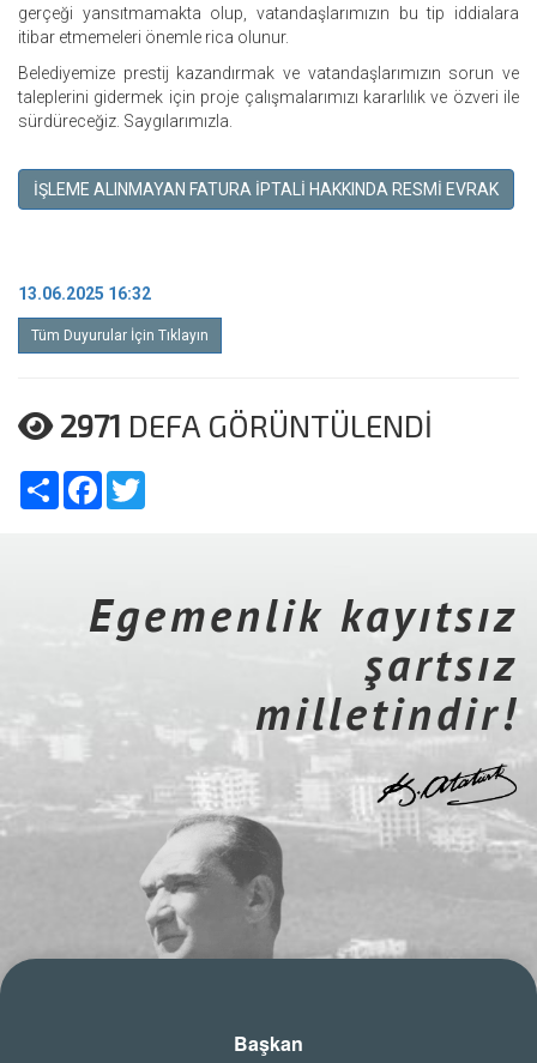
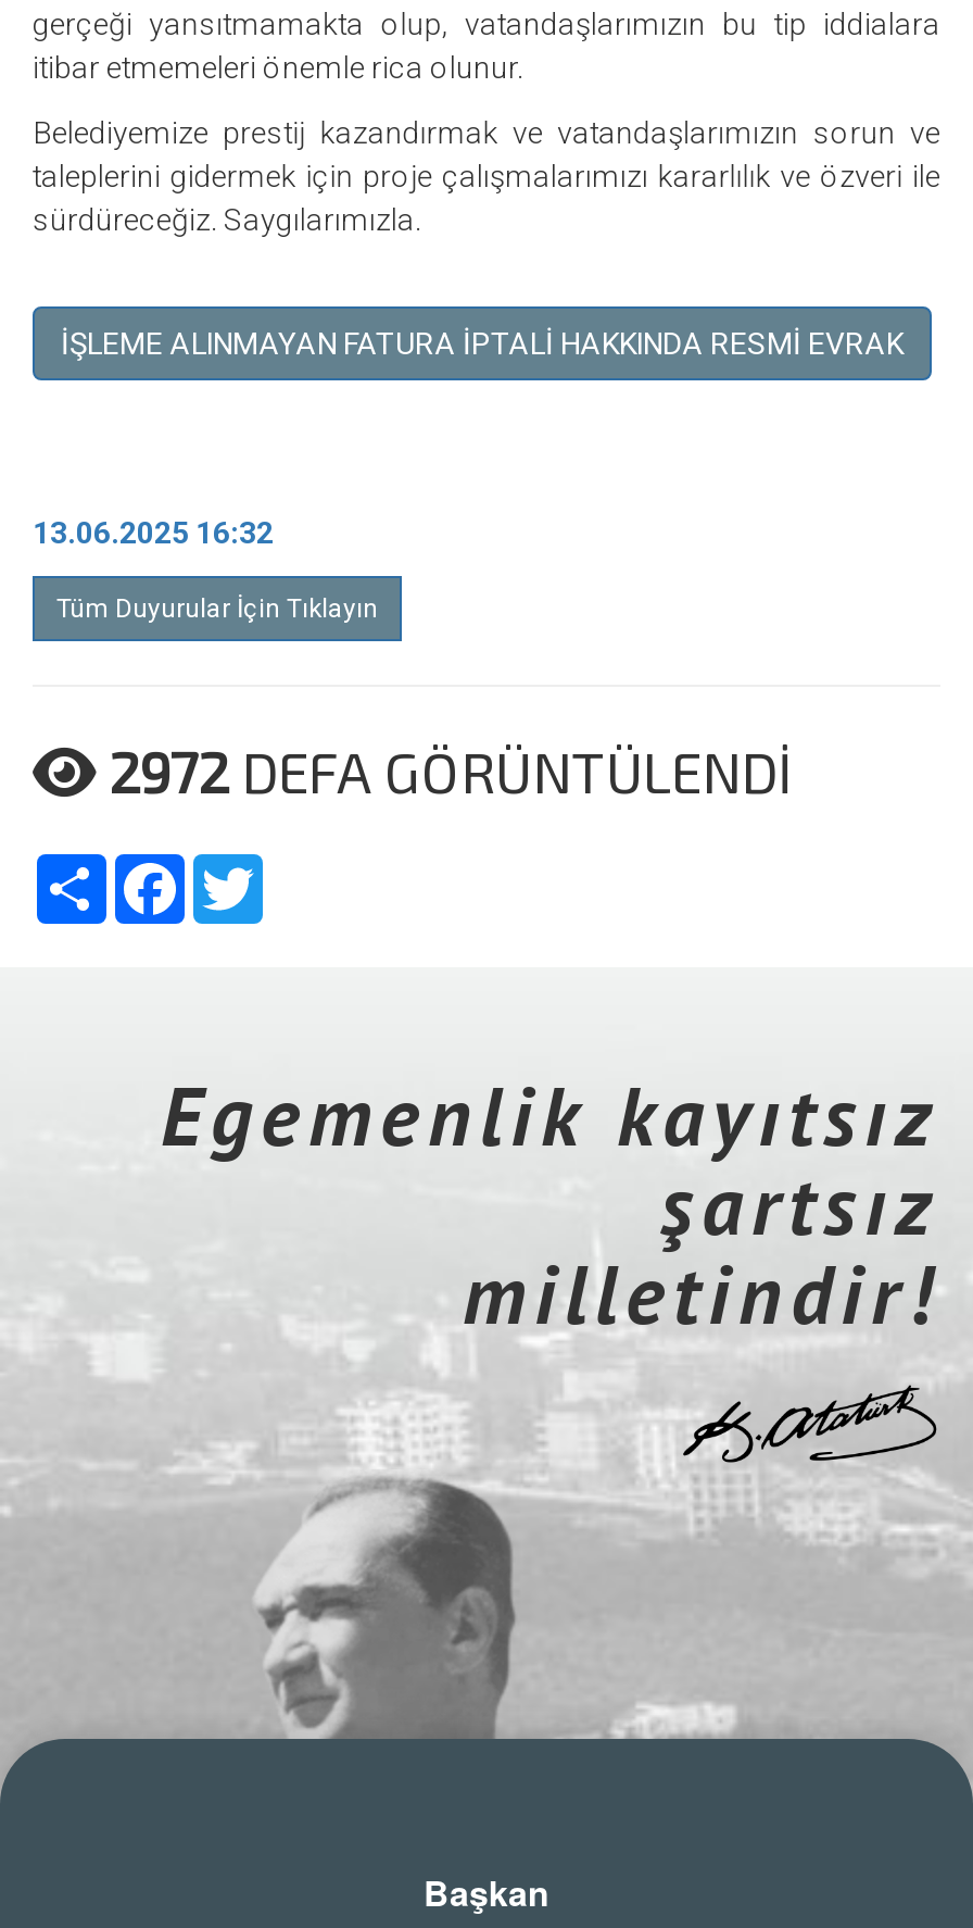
[60,406,433,443] 2971 DEFA GÖRÜNTÜLENDİ -> [109,737,793,804] 2972 DEFA GÖRÜNTÜLENDİ

